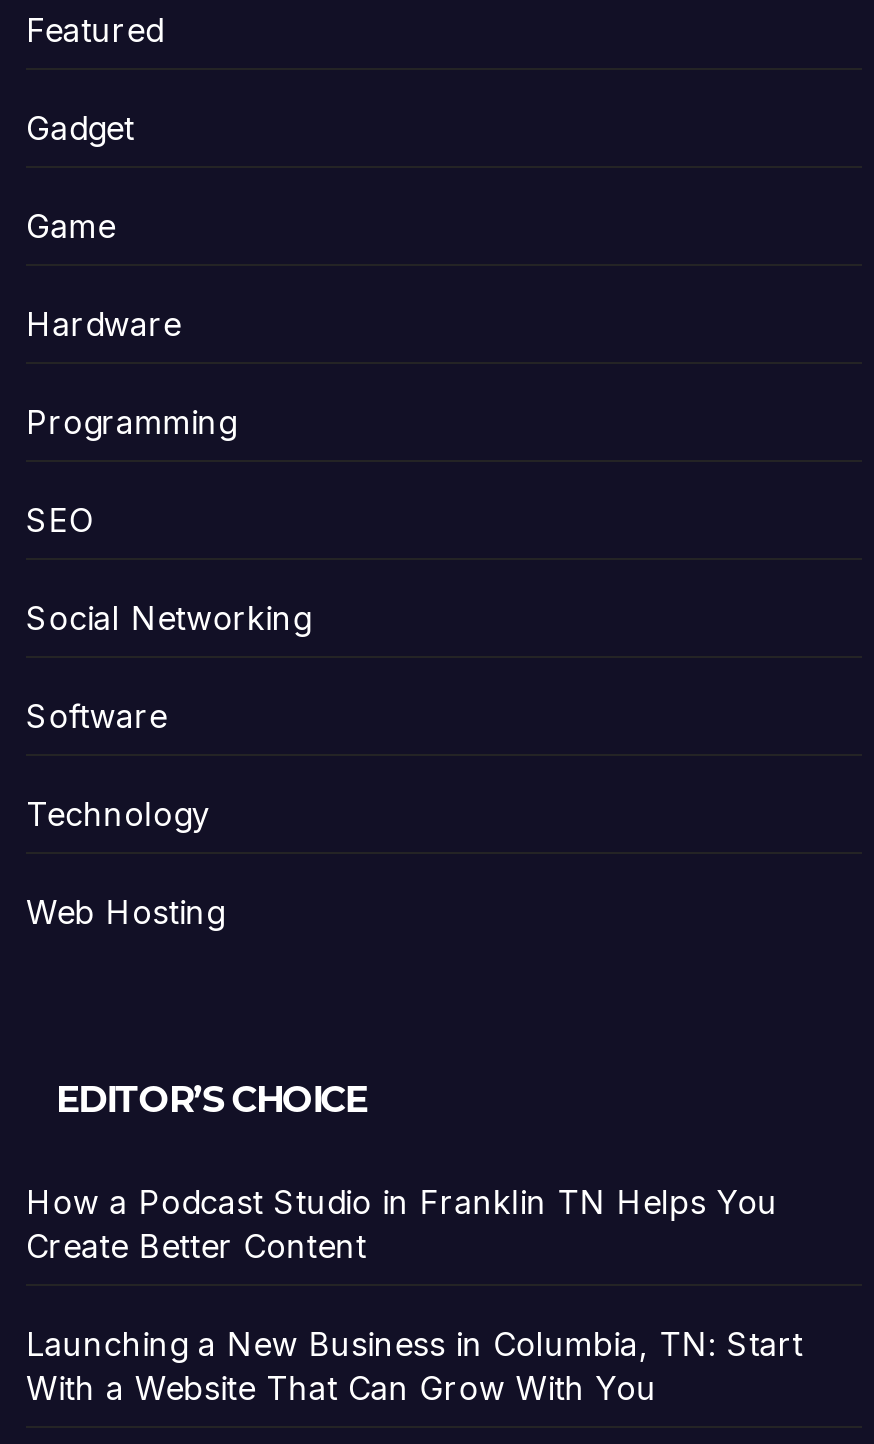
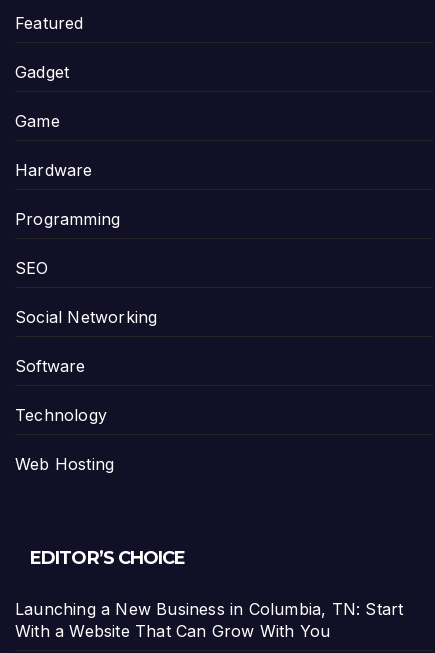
[26,1181,778,1265] How a Podcast Studio in Franklin TN Helps You | Create Better Content -> none

